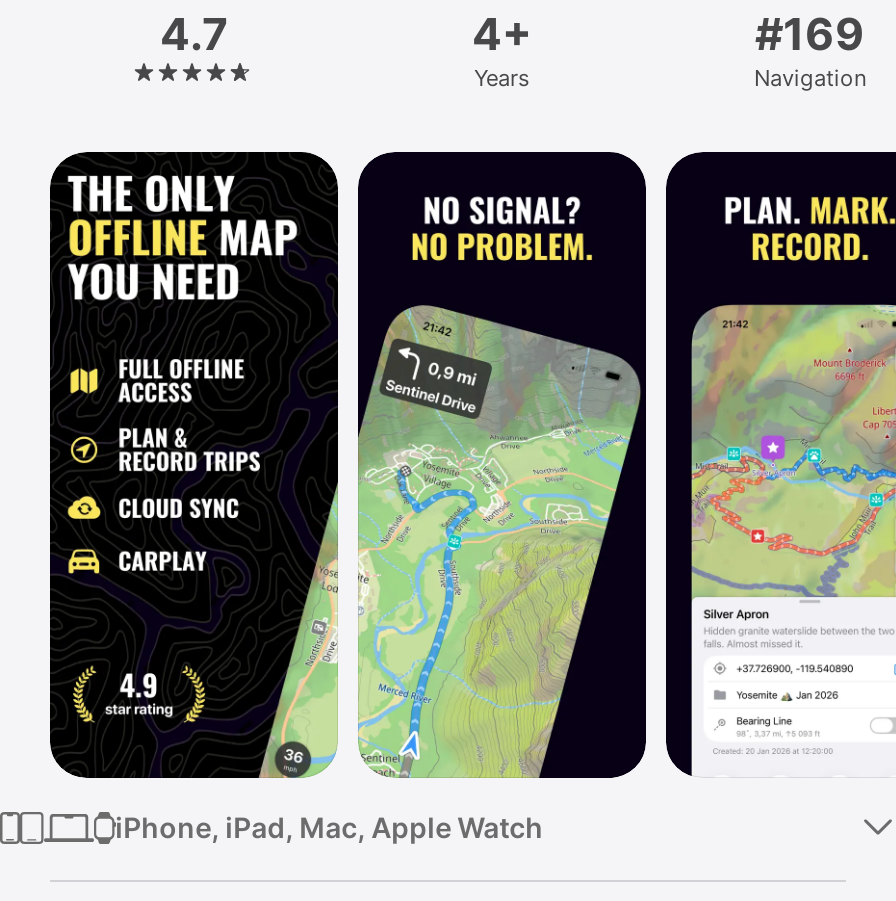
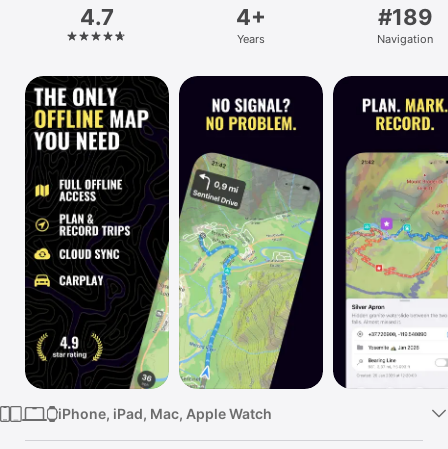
[755,8,865,60] #169 -> [377,4,432,30] #189

